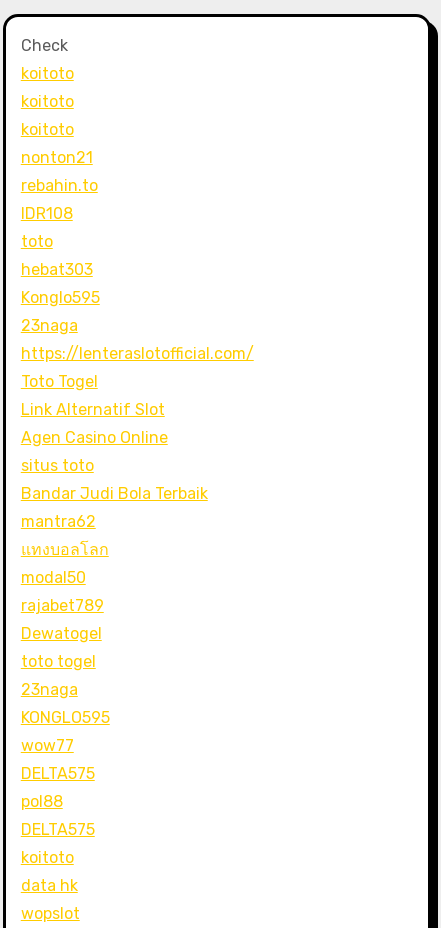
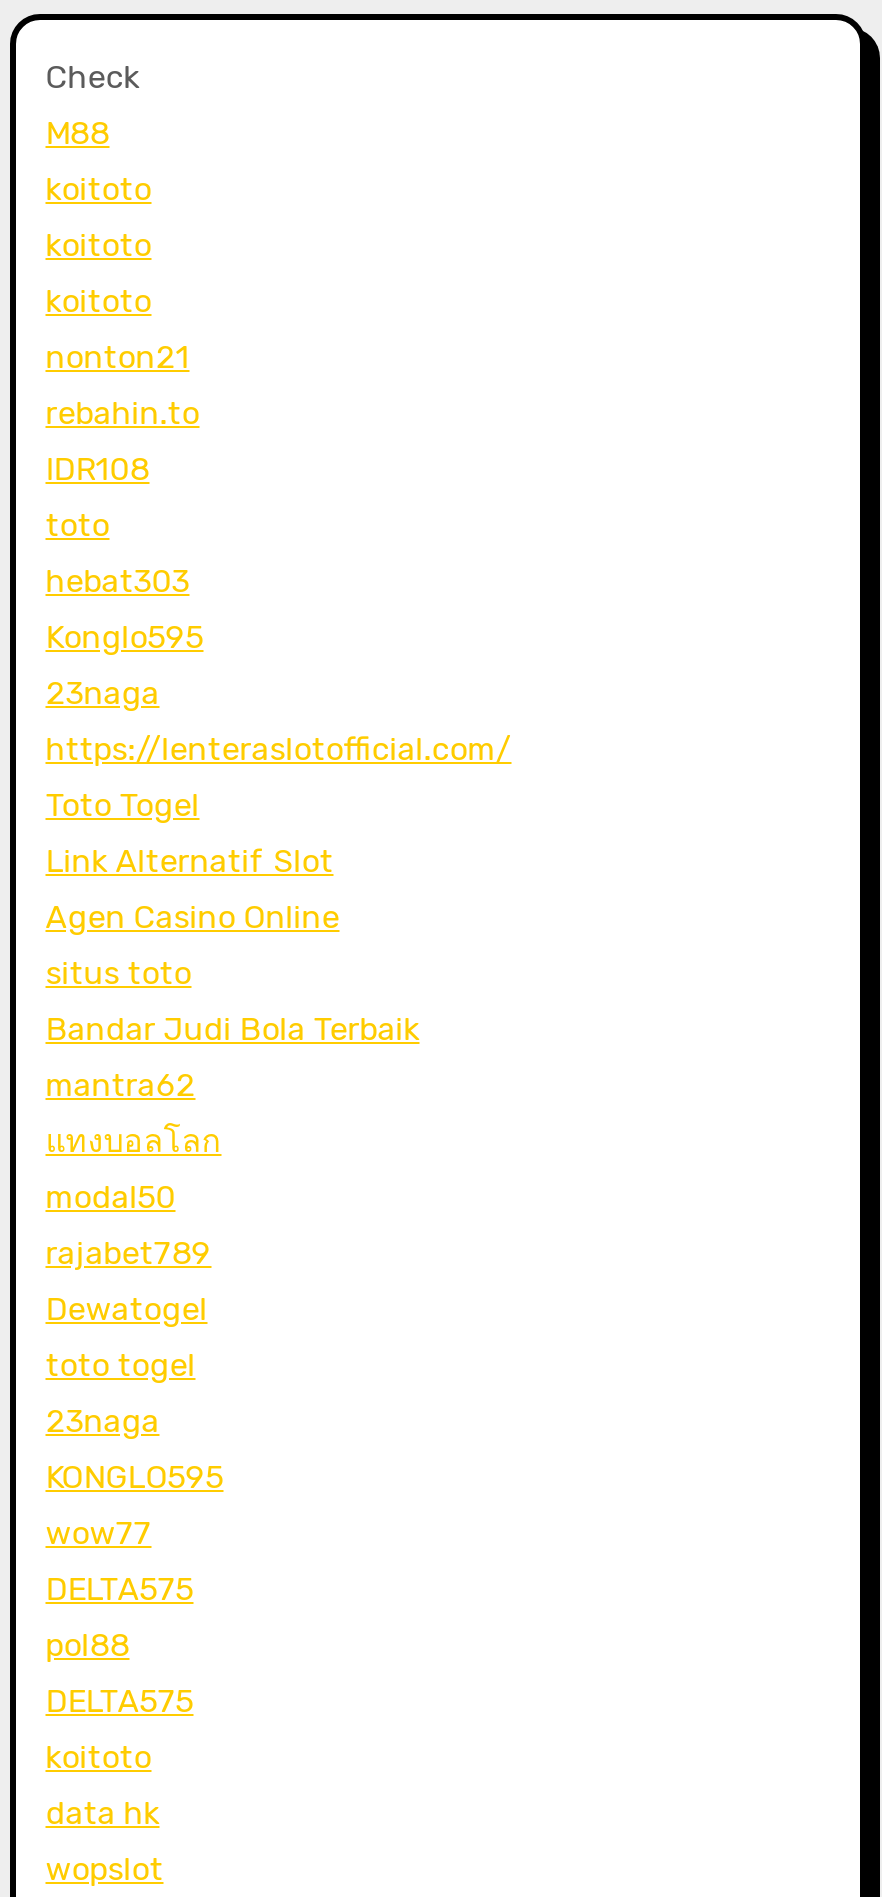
none -> [46,113,110,151] M88

